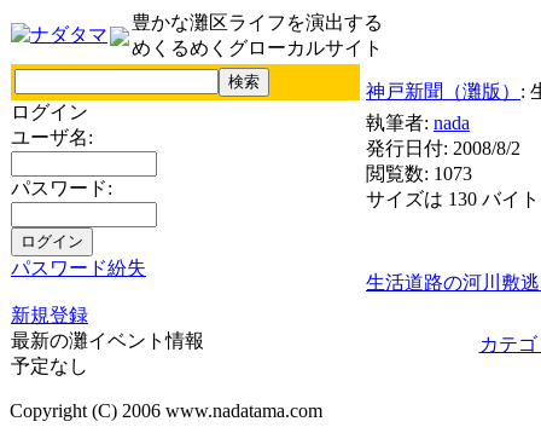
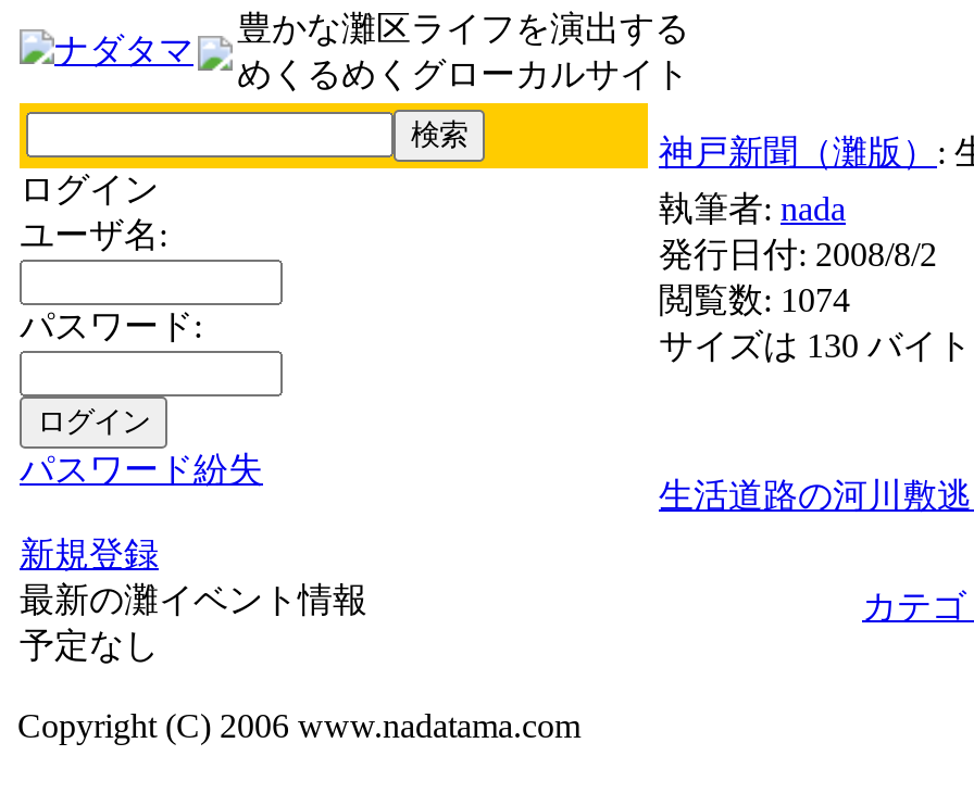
[366,163,472,184] 閲覧数: 1073 -> [659,281,850,318] 閲覧数: 1074

